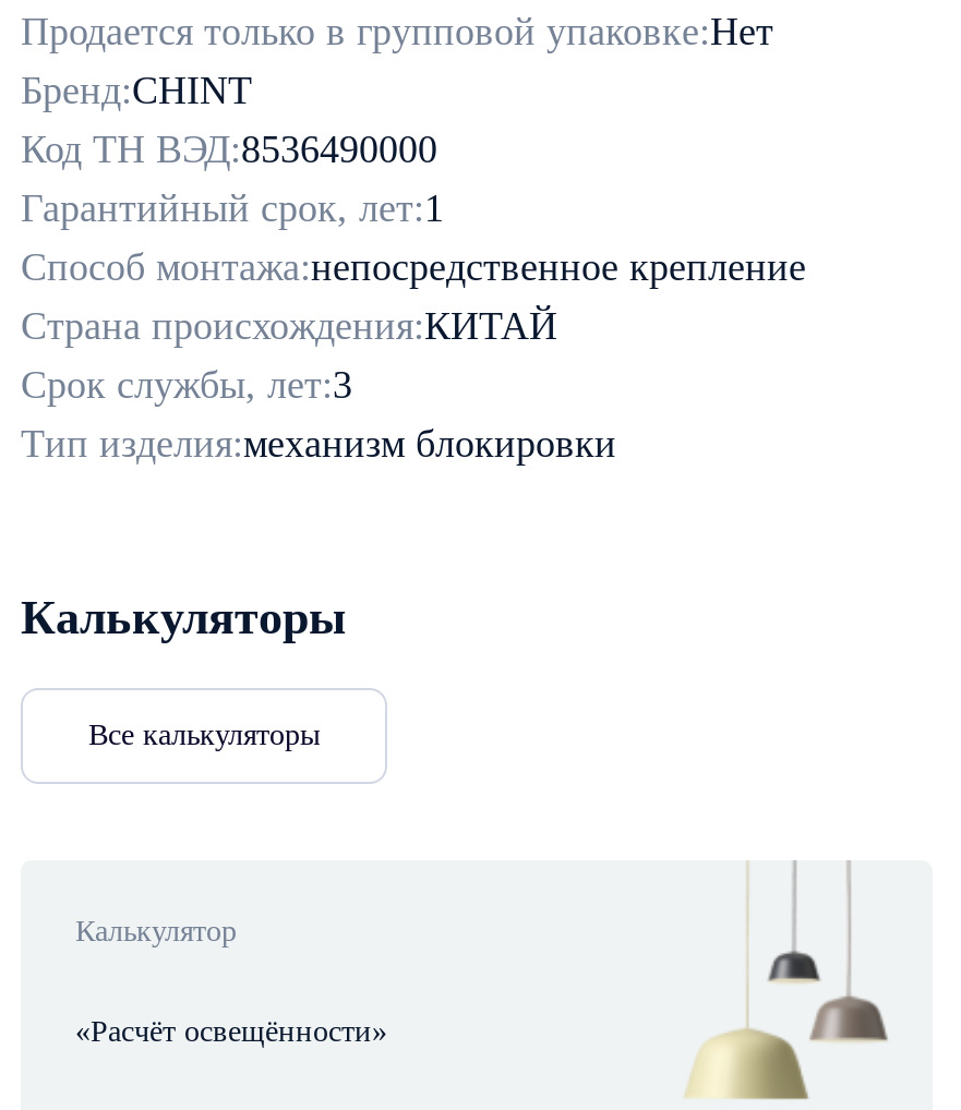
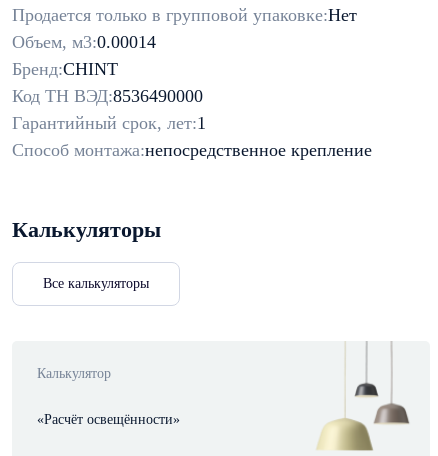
none -> [12,32,156,52] Объем, м3:0.00014
moved [21,128,806,289] -> [12,86,372,160]: Код ТН ВЭД:8536490000 | Гарантийный срок, лет:1 | Способ монтажа:непосредственное крепление
[21,305,616,466] Страна происхождения:КИТАЙ | Срок службы, лет:3 | Тип изделия:механизм блокировки -> none

